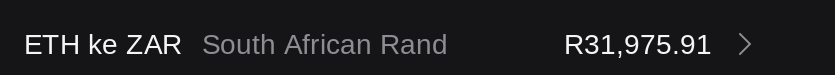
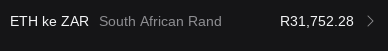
[564,28,712,60] R31,975.91 -> [280,13,354,29] R31,752.28

